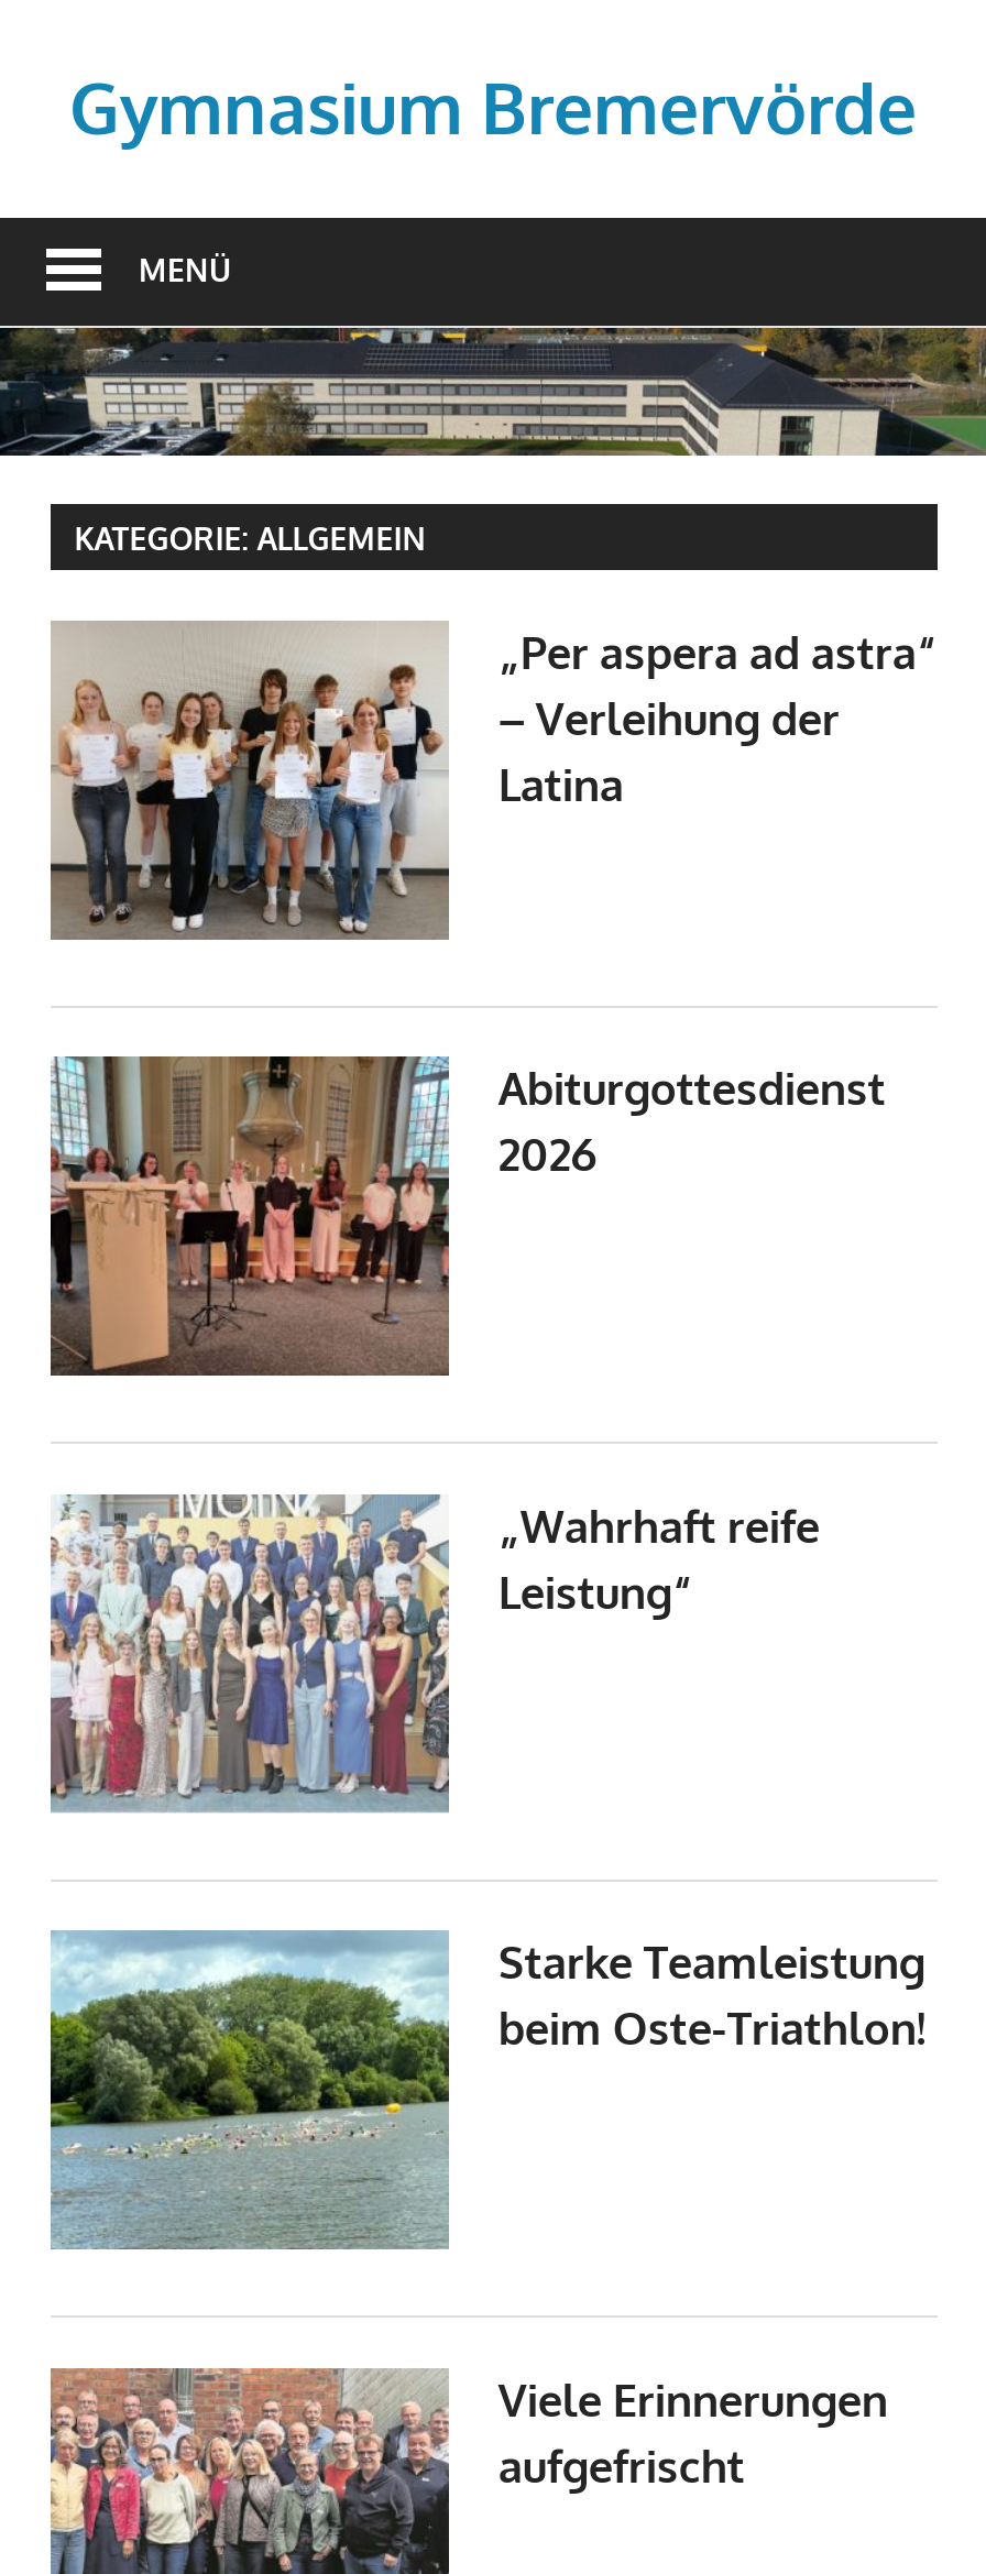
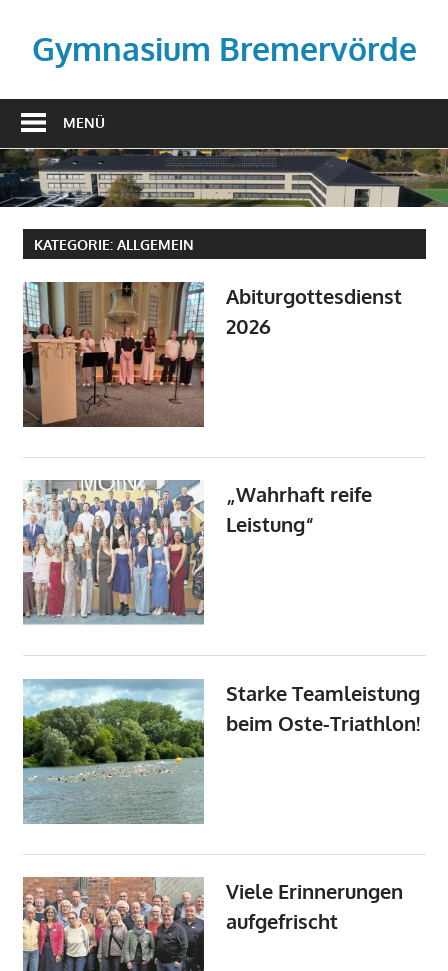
[51,621,936,940] [image] | „Per aspera ad astra“ | – Verleihung der | Latina -> none

